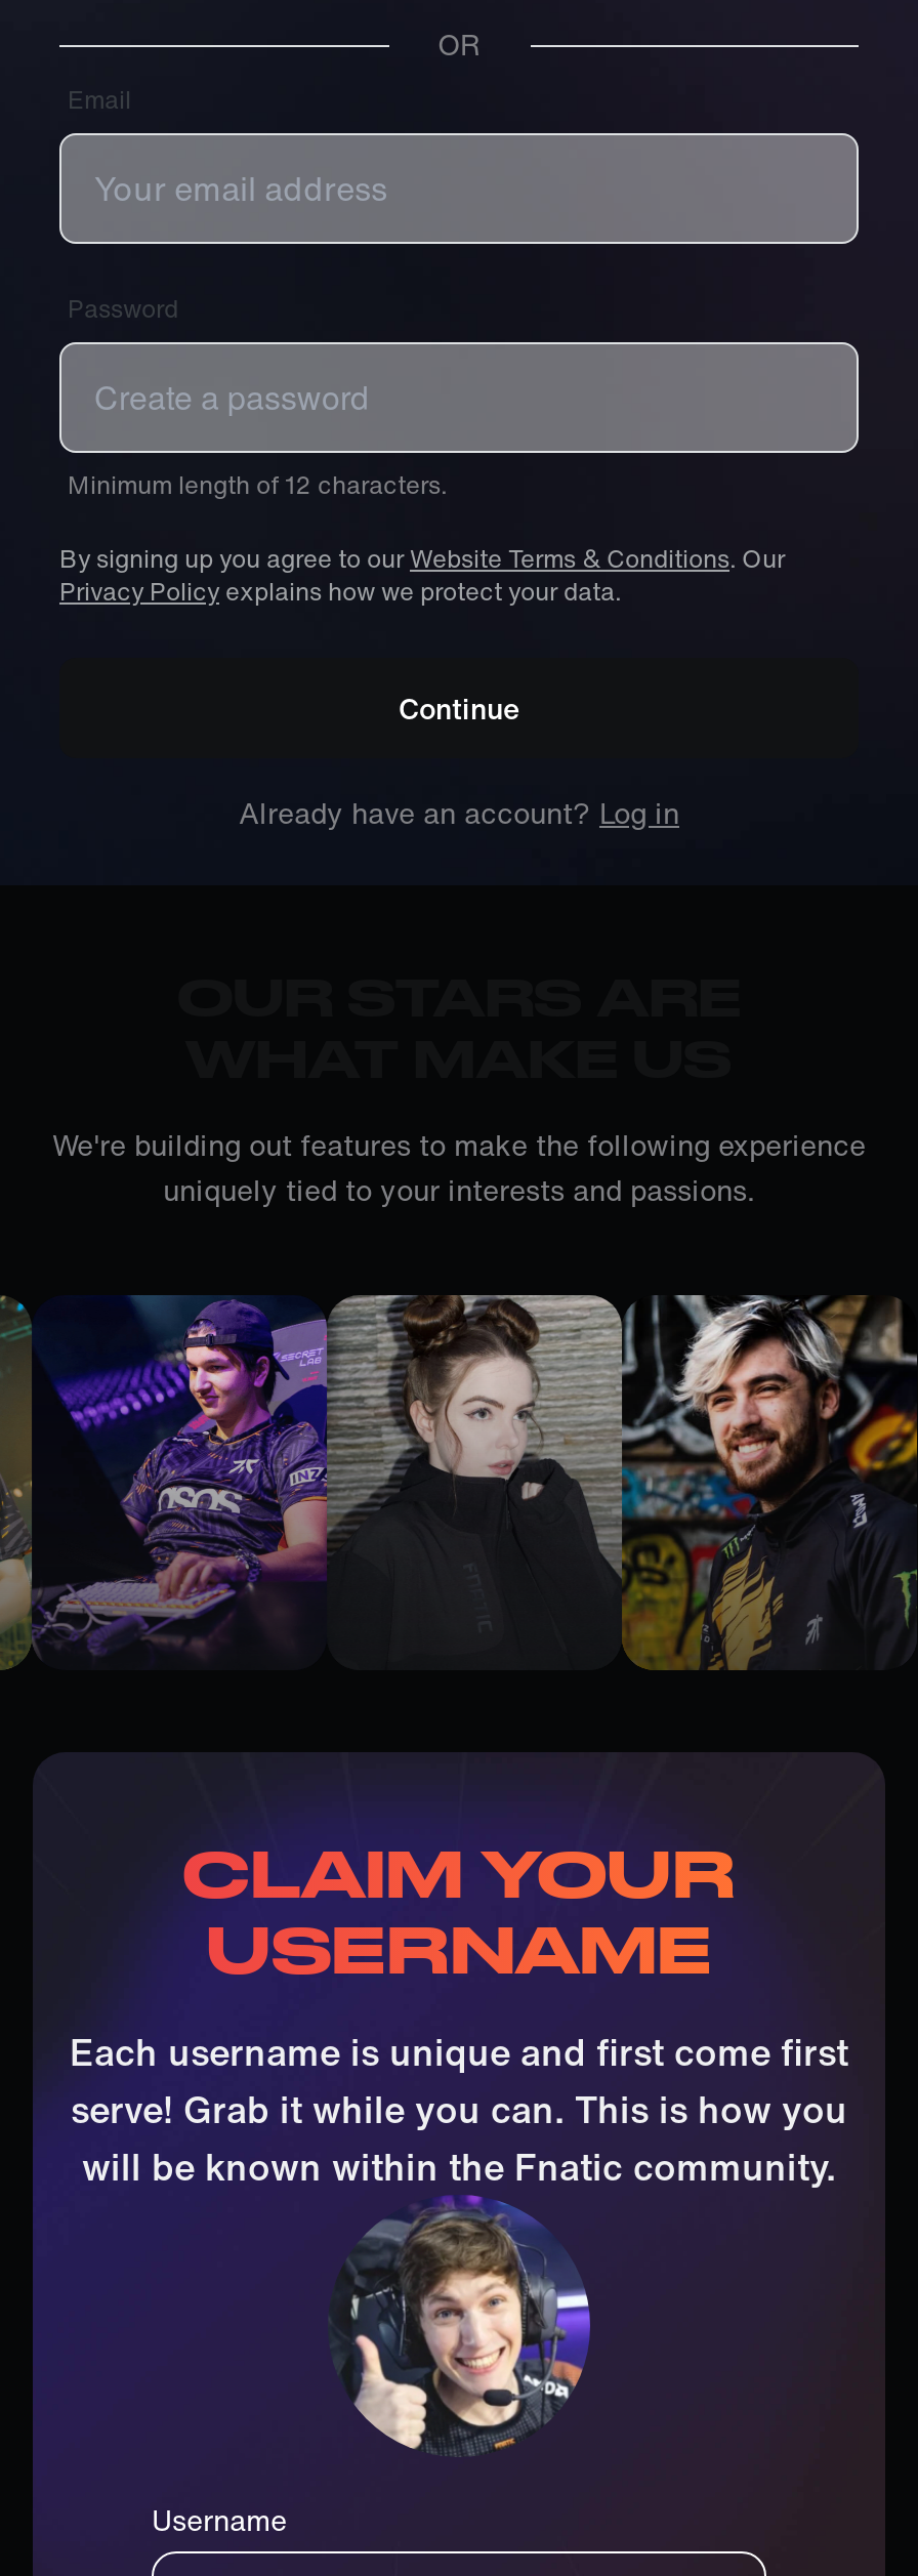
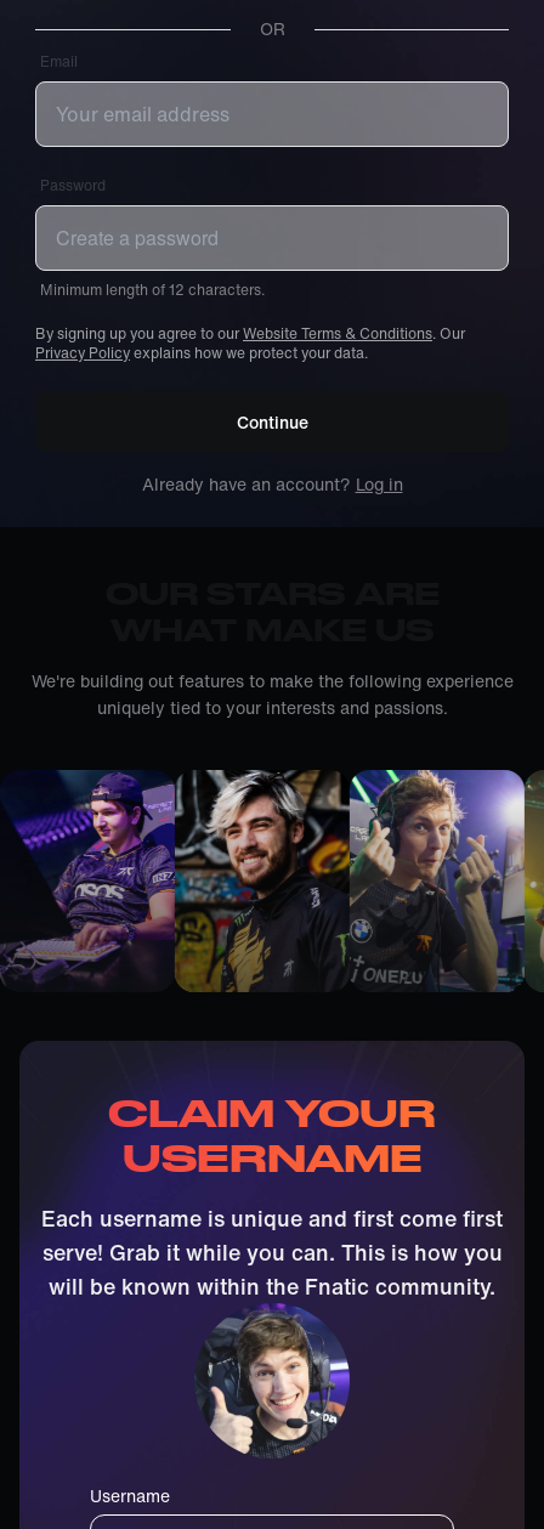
[6,1293,912,1670] [image] -> [4,769,540,992] [image]

